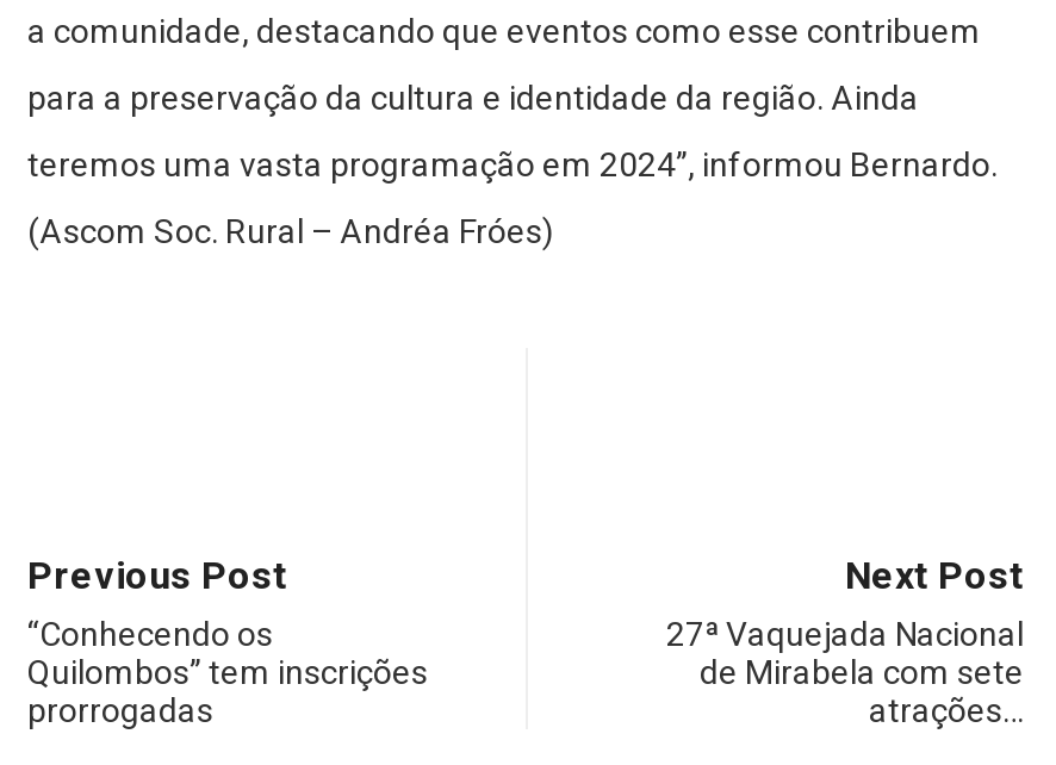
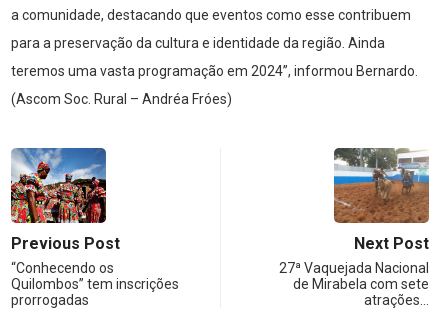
none -> [10,147,107,224] [image]
none -> [333,147,430,224] [image]

